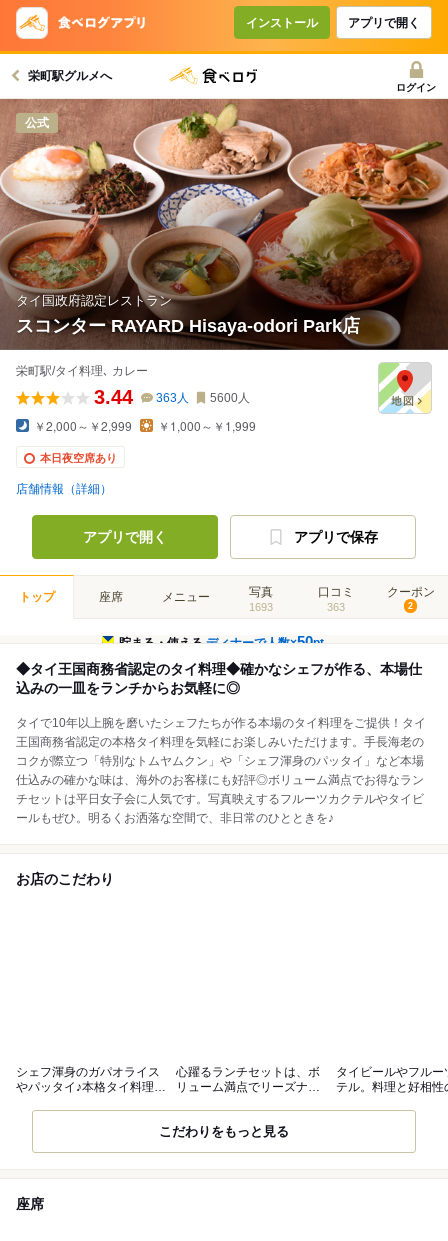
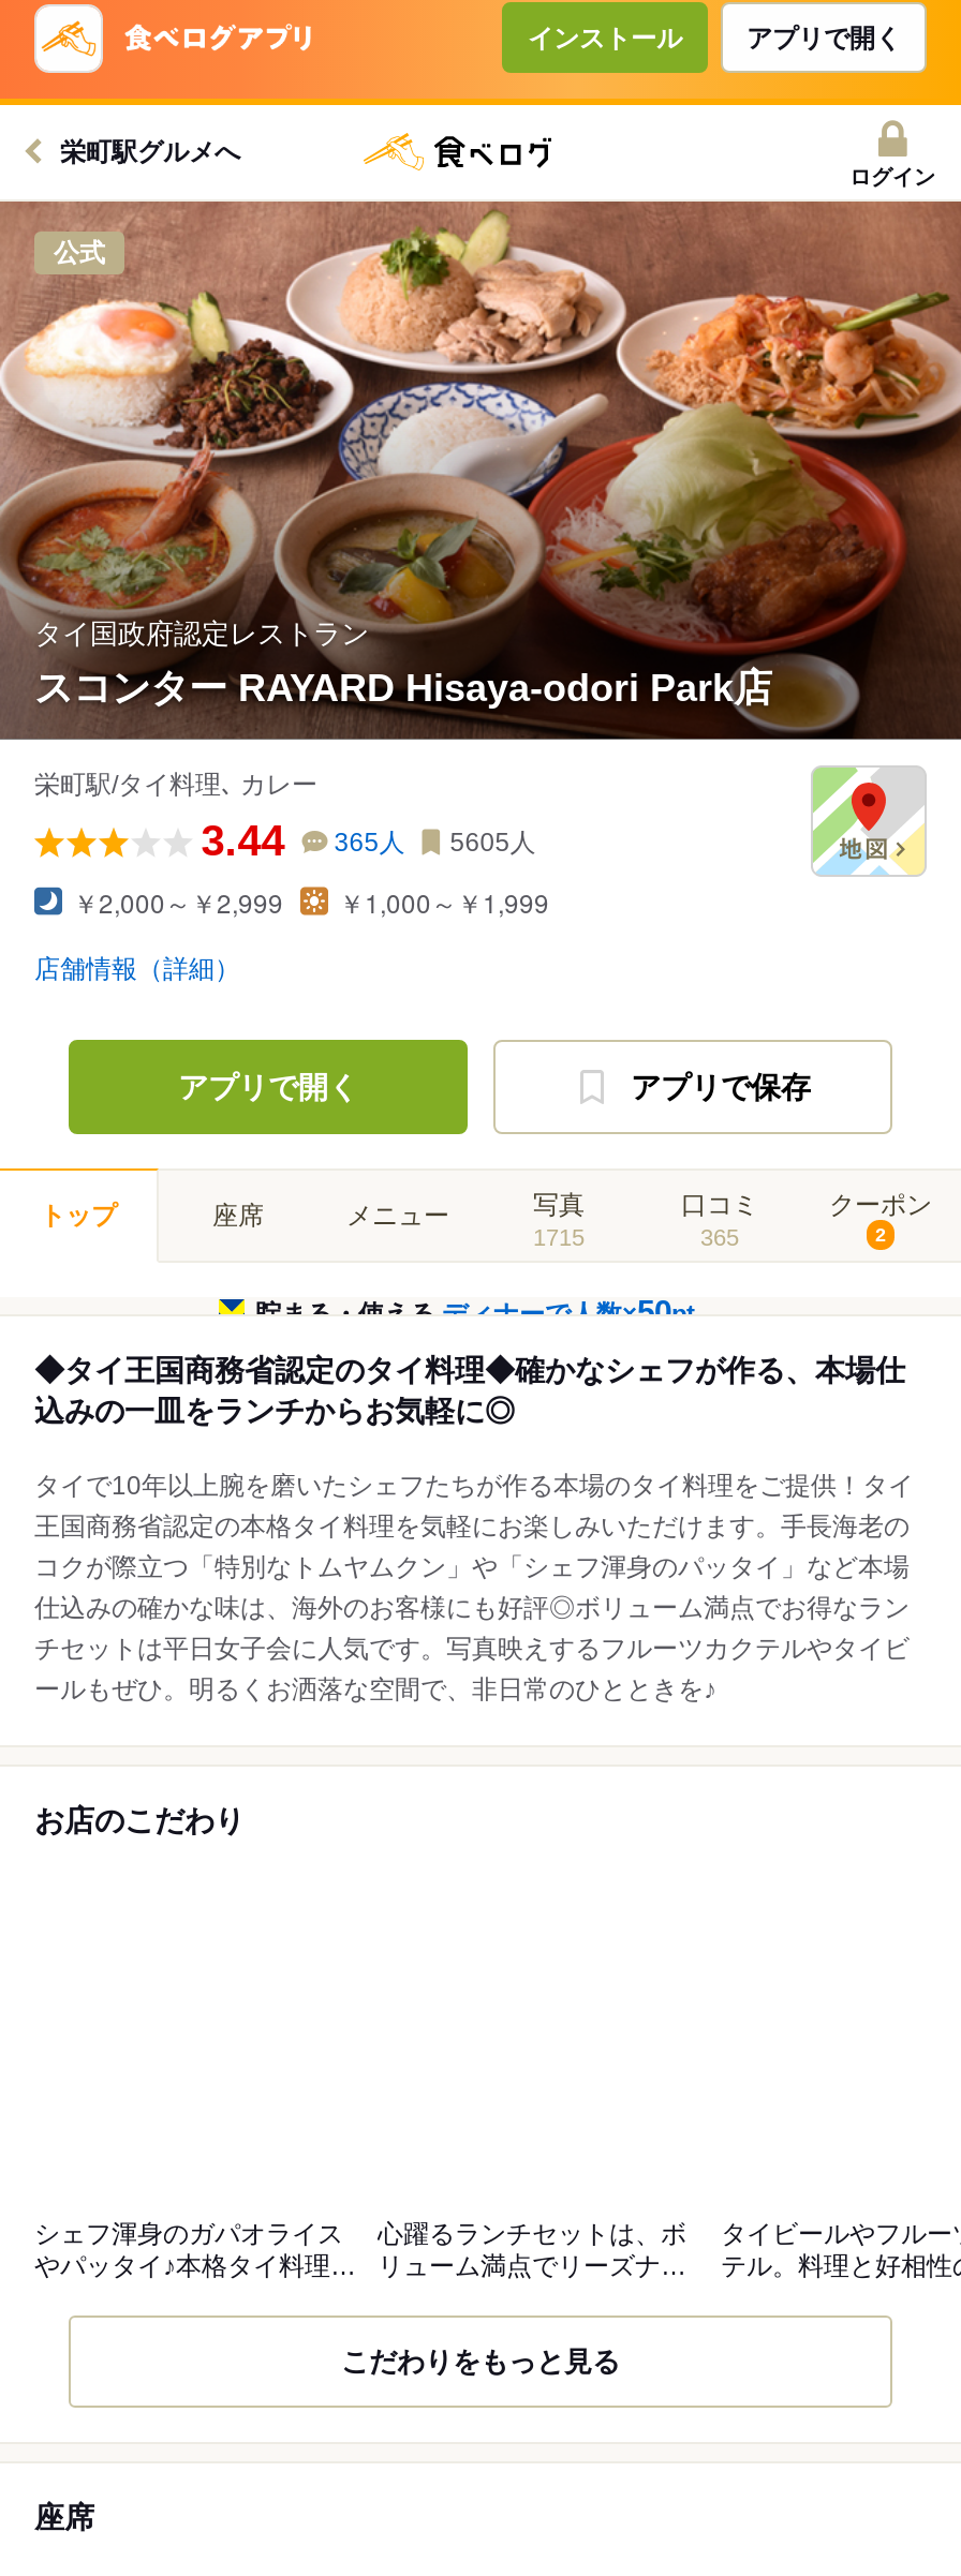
[156,391,189,405] 363人 -> [334,827,405,857] 365人
[210,391,250,405] 5600人 -> [450,827,536,857] 5605人
[40,452,117,464] 本日夜空席あり -> none
[248,601,272,613] 1693 -> [533,1224,585,1250] 1715
[326,601,344,613] 363 -> [700,1224,739,1250] 365

